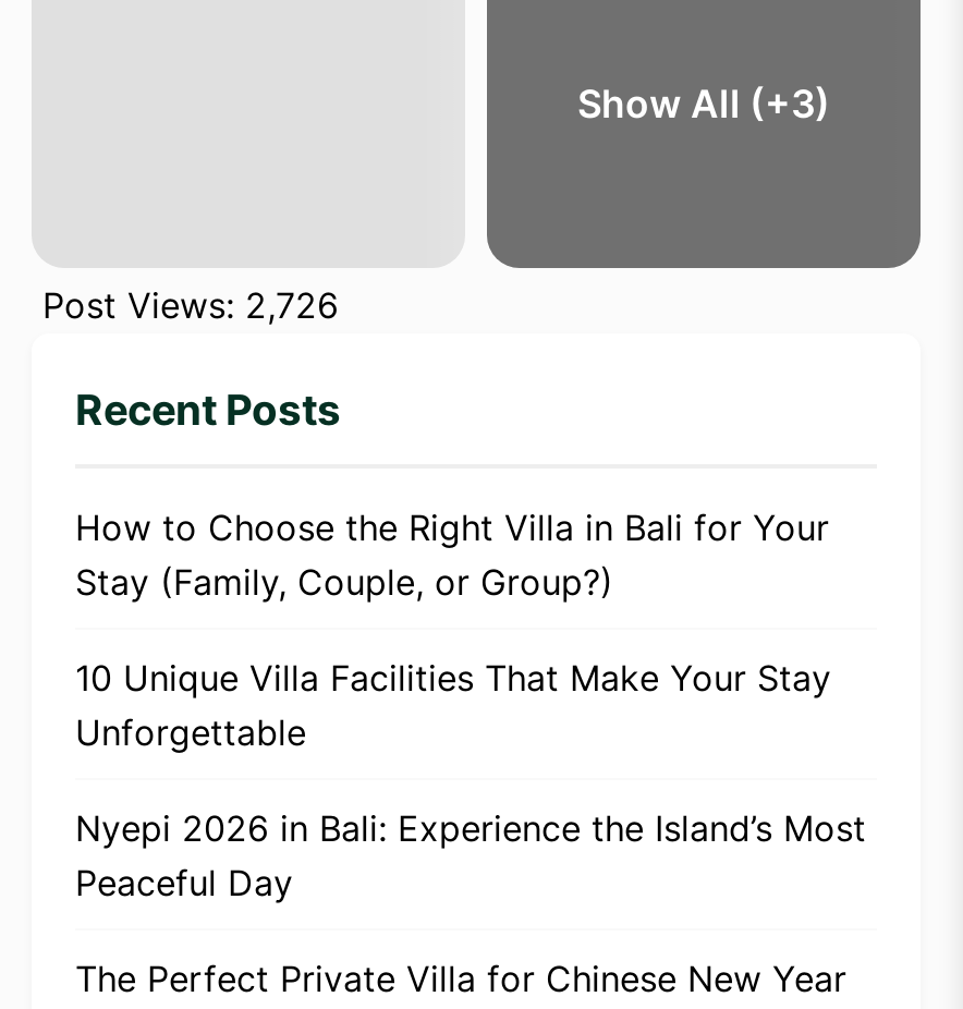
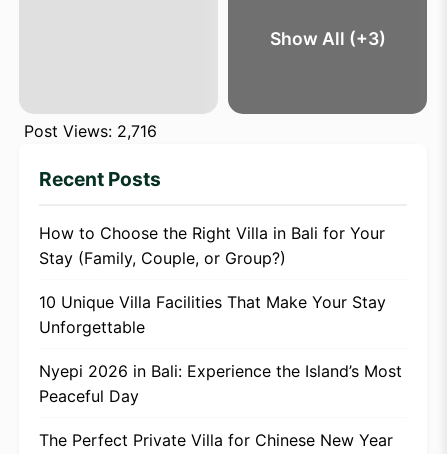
[42,283,339,327] Post Views: 2,726 -> [24,121,157,141] Post Views: 2,716

